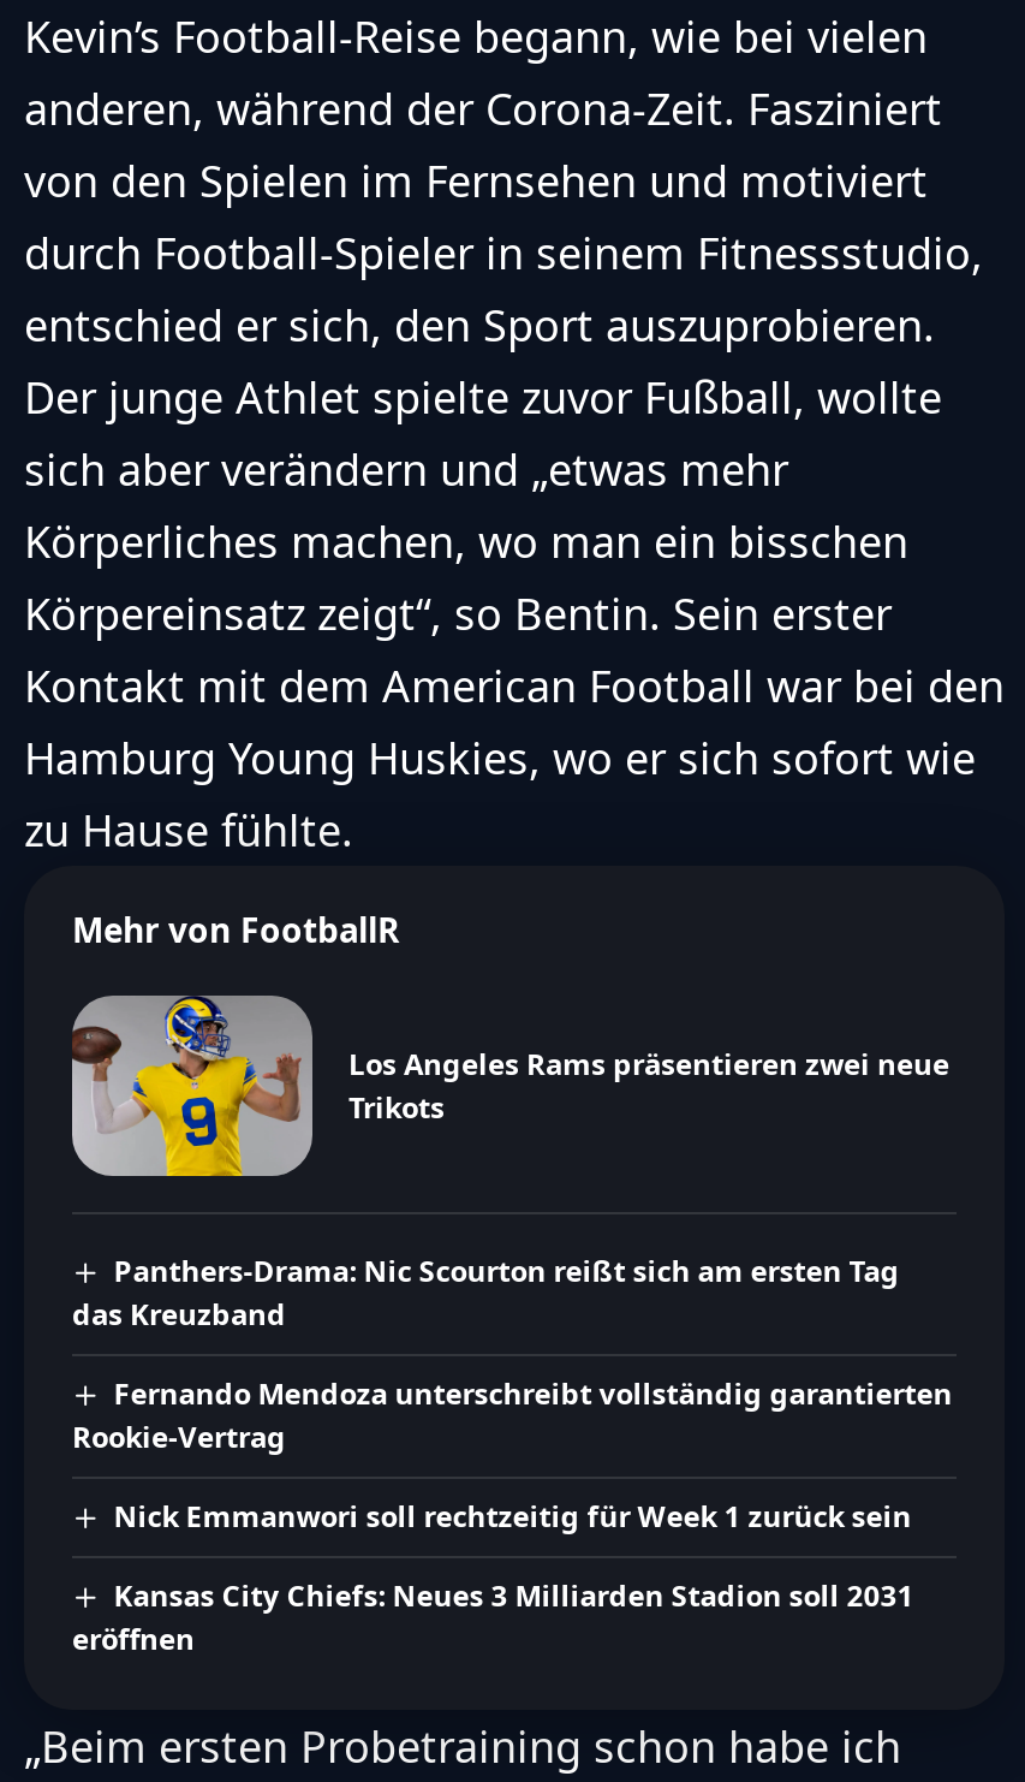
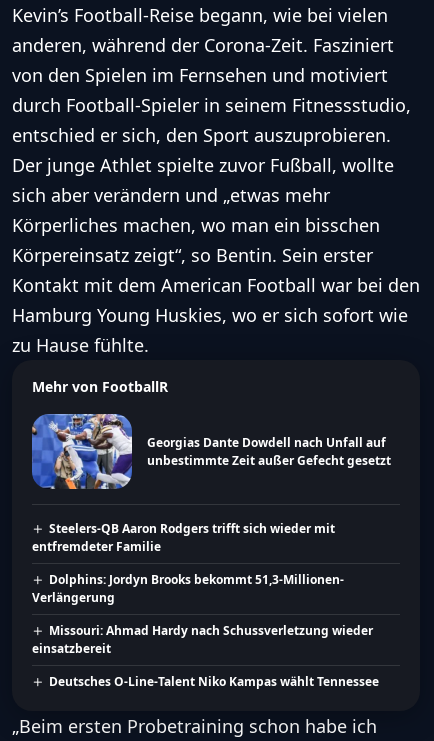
[70,993,949,1178] [image] | Los Angeles Rams präsentieren zwei neue | Trikots -> [31,413,391,490] [image] | Georgias Dante Dowdell nach Unfall auf | unbestimmte Zeit außer Gefecht gesetzt
[72,1251,900,1335] Panthers-Drama: Nic Scourton reißt sich am ersten Tag | das Kreuzband -> [32,520,335,555] Steelers-QB Aaron Rodgers trifft sich wieder mit | entfremdeter Familie
[72,1374,952,1458] Fernando Mendoza unterschreibt vollständig garantierten | Rookie-Vertrag -> [32,571,344,606] Dolphins: Jordyn Brooks bekommt 51,3-Millionen- | Verlängerung
[114,1496,912,1537] Nick Emmanwori soll rechtzeitig für Week 1 zurück sein -> [32,622,373,657] Missouri: Ahmad Hardy nach Schussverletzung wieder | einsatzbereit
[72,1576,914,1660] Kansas City Chiefs: Neues 3 Milliarden Stadion soll 2031 | eröffnen -> [49,673,379,690] Deutsches O-Line-Talent Niko Kampas wählt Tennessee

